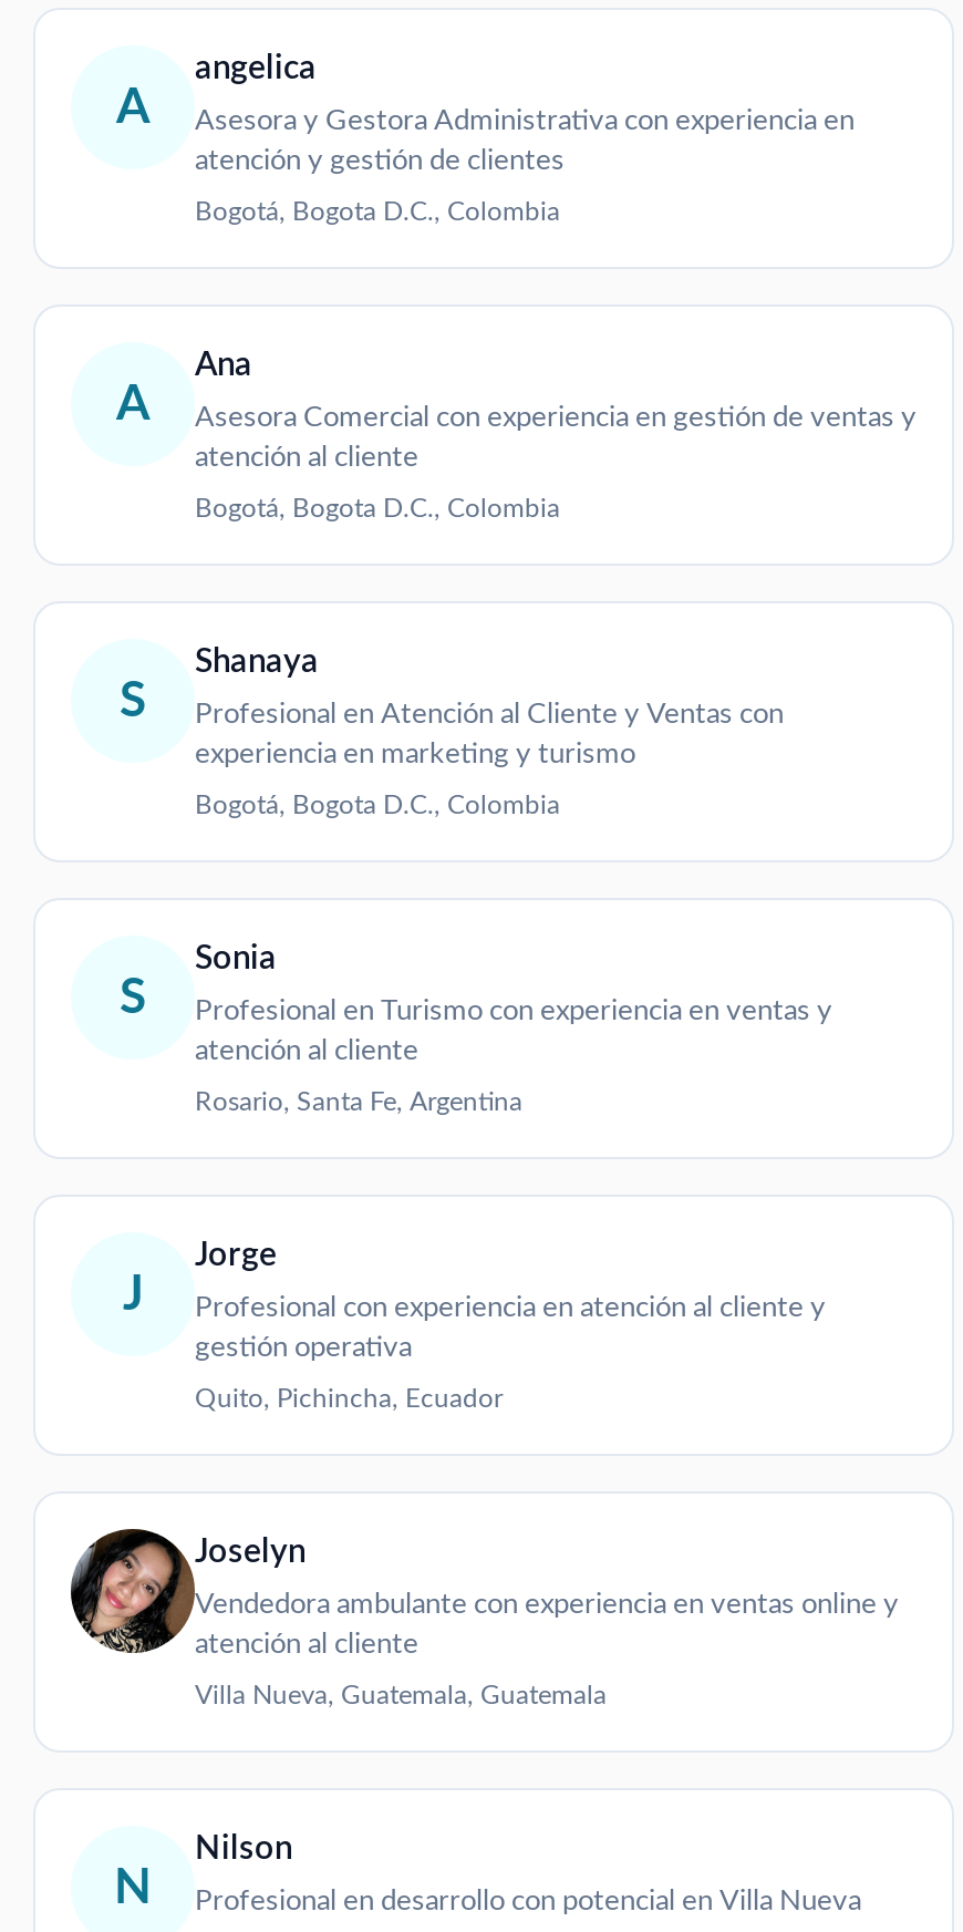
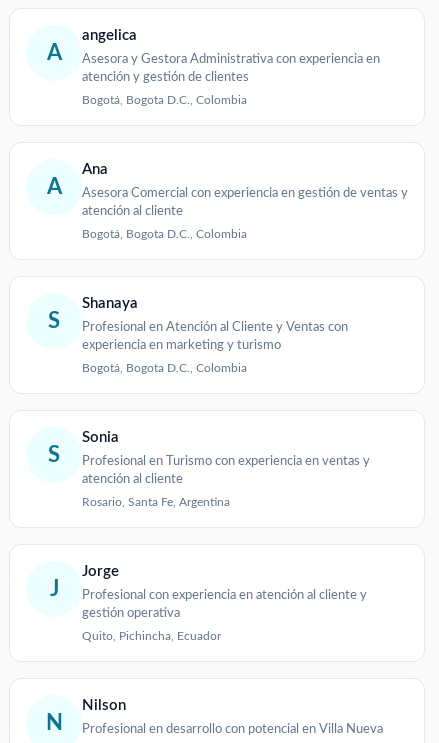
[69,1527,899,1709] [image] | Joselyn | Vendedora ambulante con experiencia en ventas online y | atención al cliente | Villa Nueva, Guatemala, Guatemala -> none

